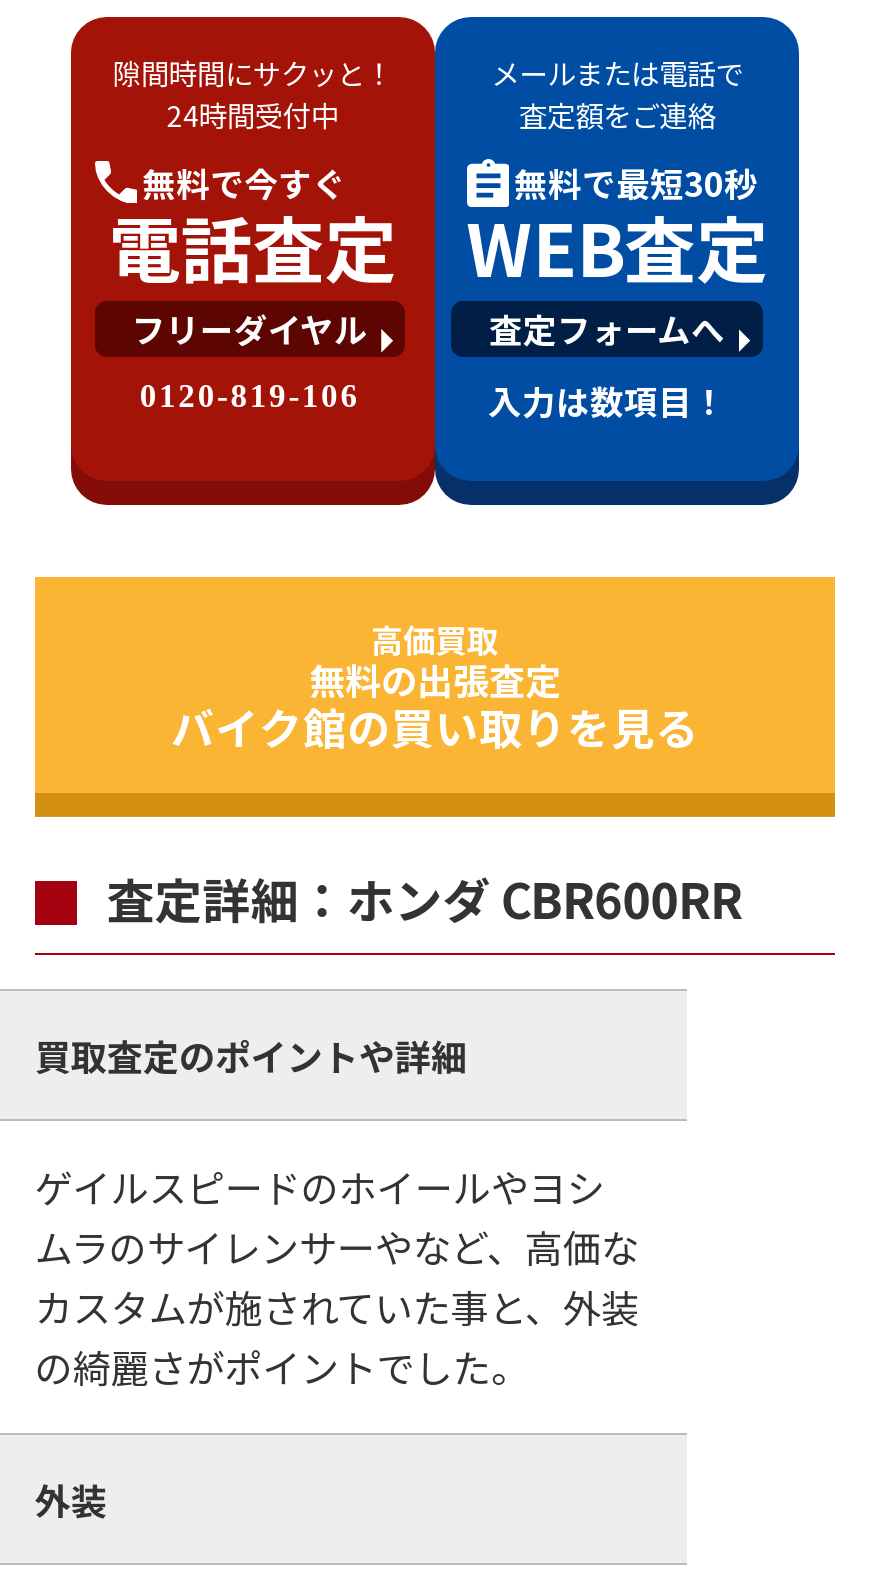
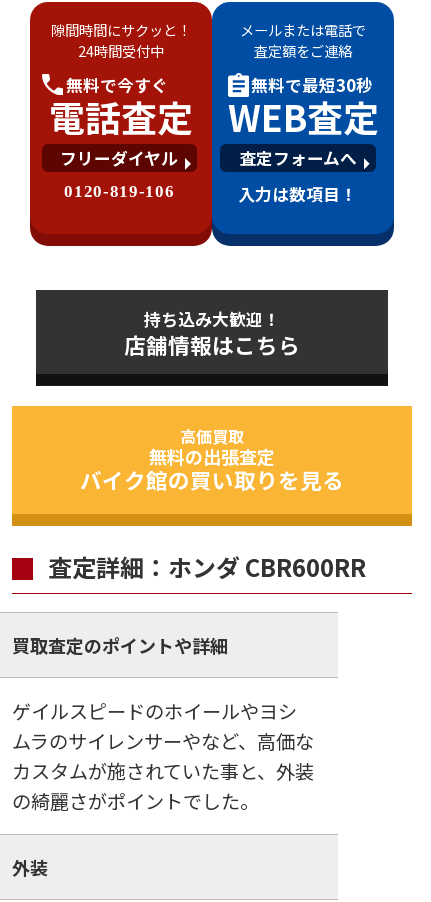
none -> [124,307,300,360] 持ち込み大歓迎！ | 店舗情報はこちら

